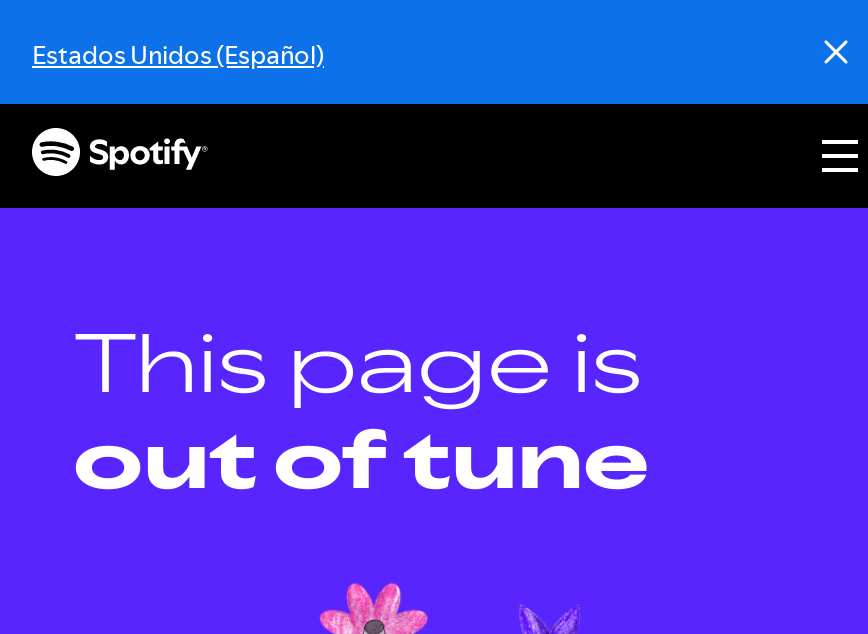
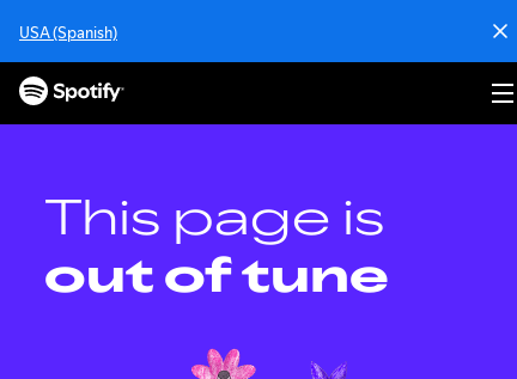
[32,36,324,72] Estados Unidos (Español) -> [19,22,117,43] USA (Spanish)

